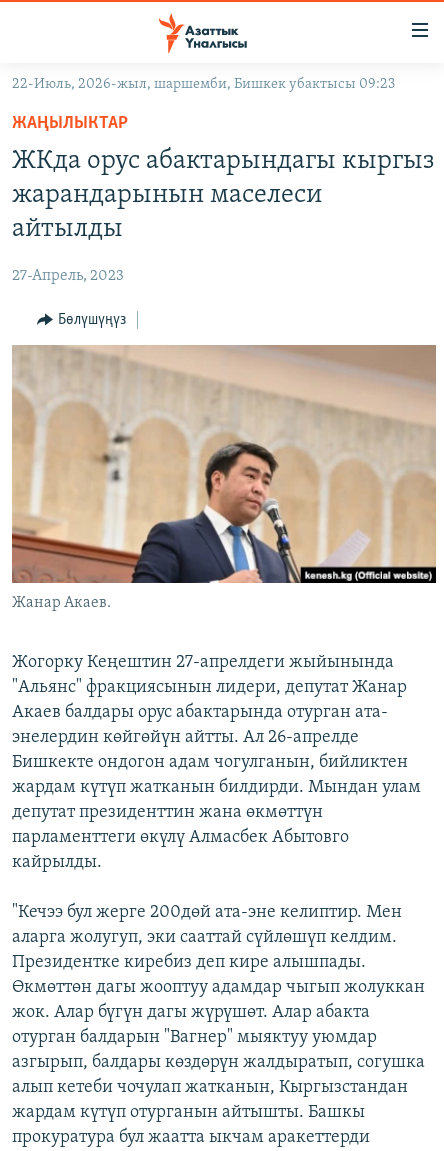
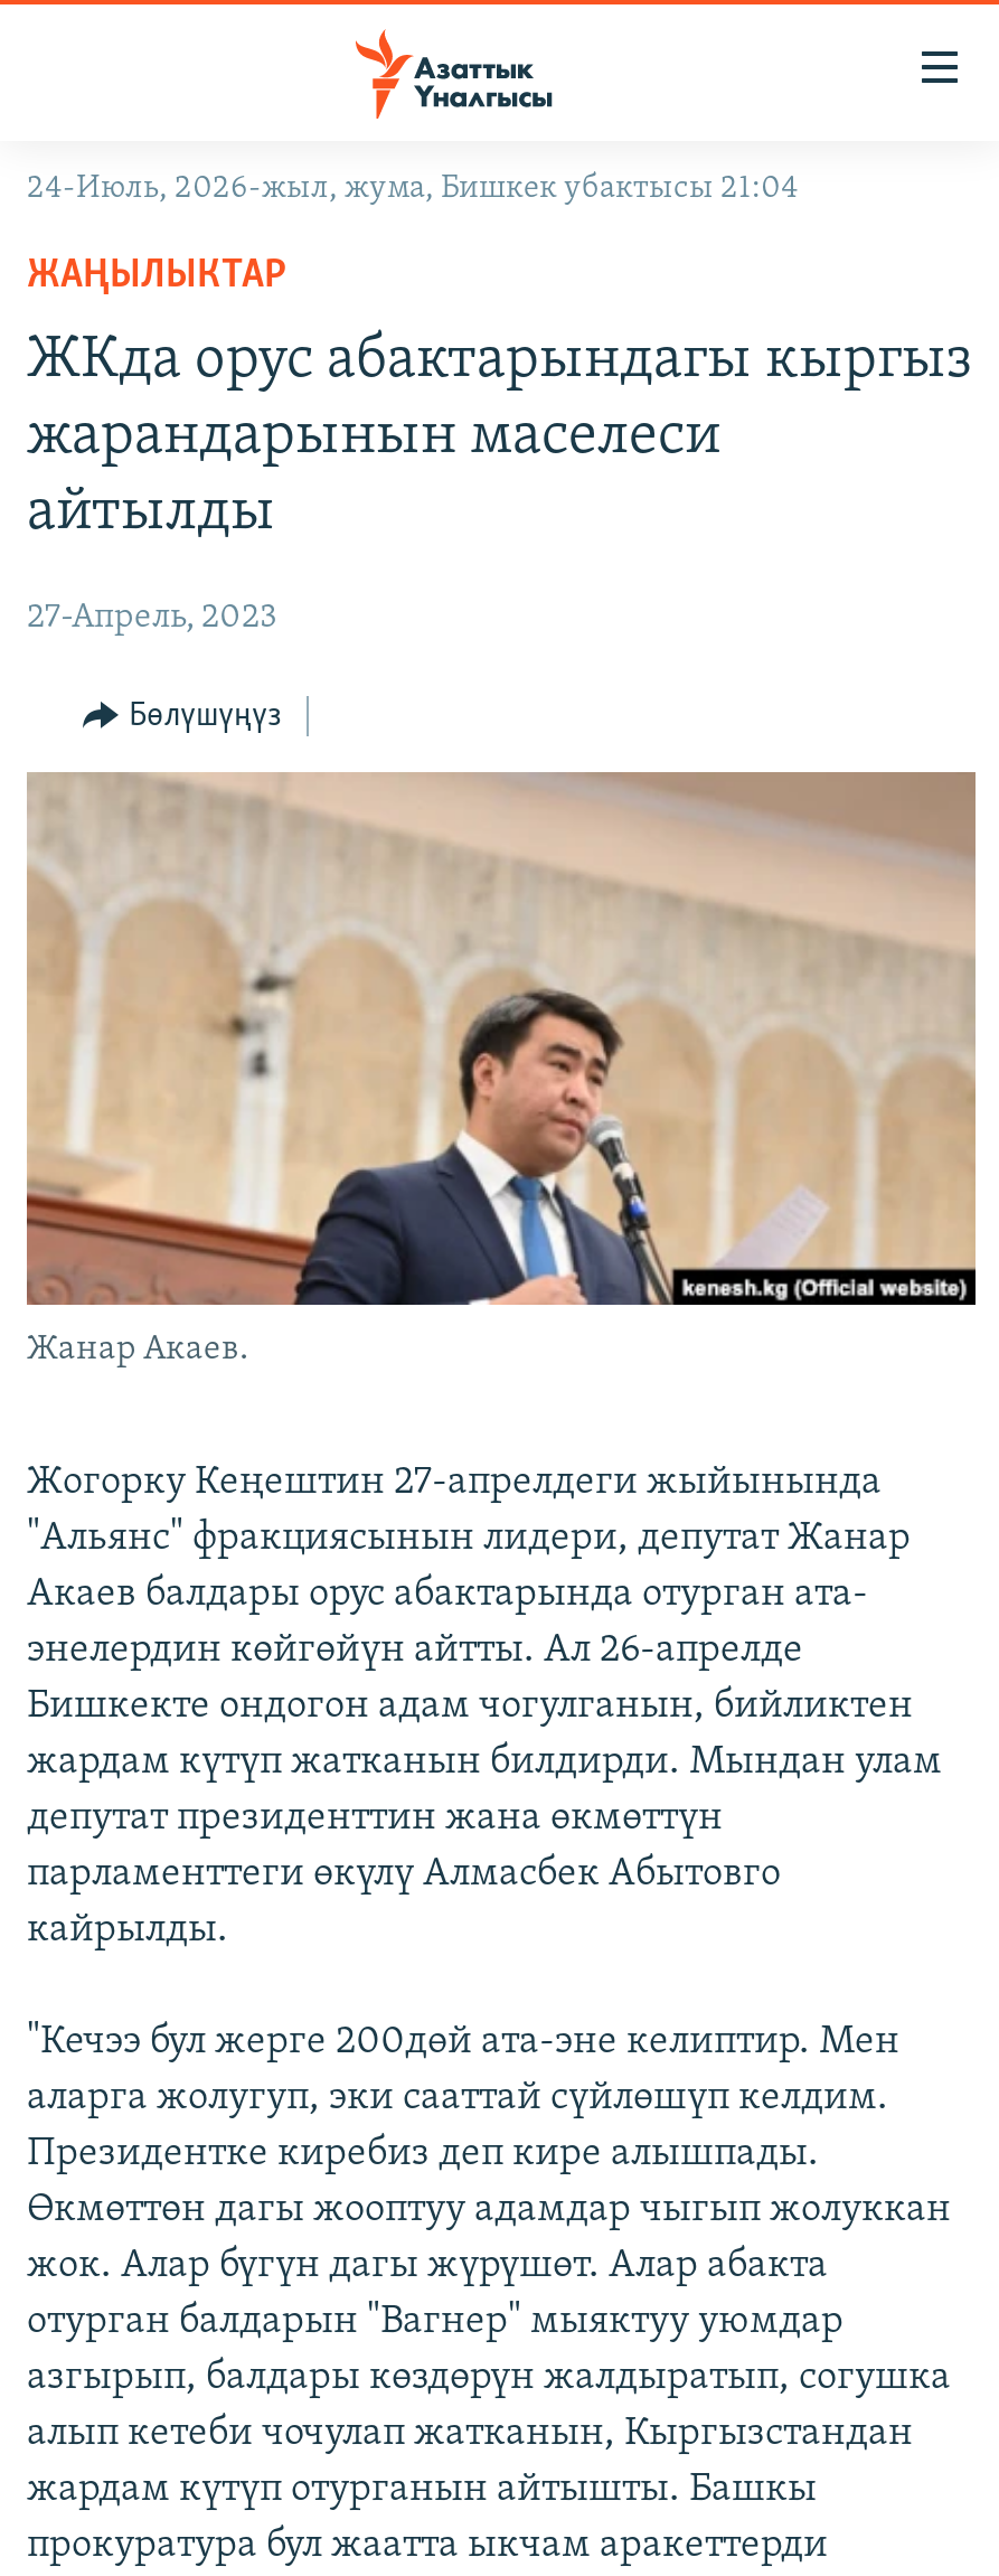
[12,77,395,92] 22-Июль, 2026-жыл, шаршемби, Бишкек убактысы 09:23 -> [27,172,799,206] 24-Июль, 2026-жыл, жума, Бишкек убактысы 21:04

